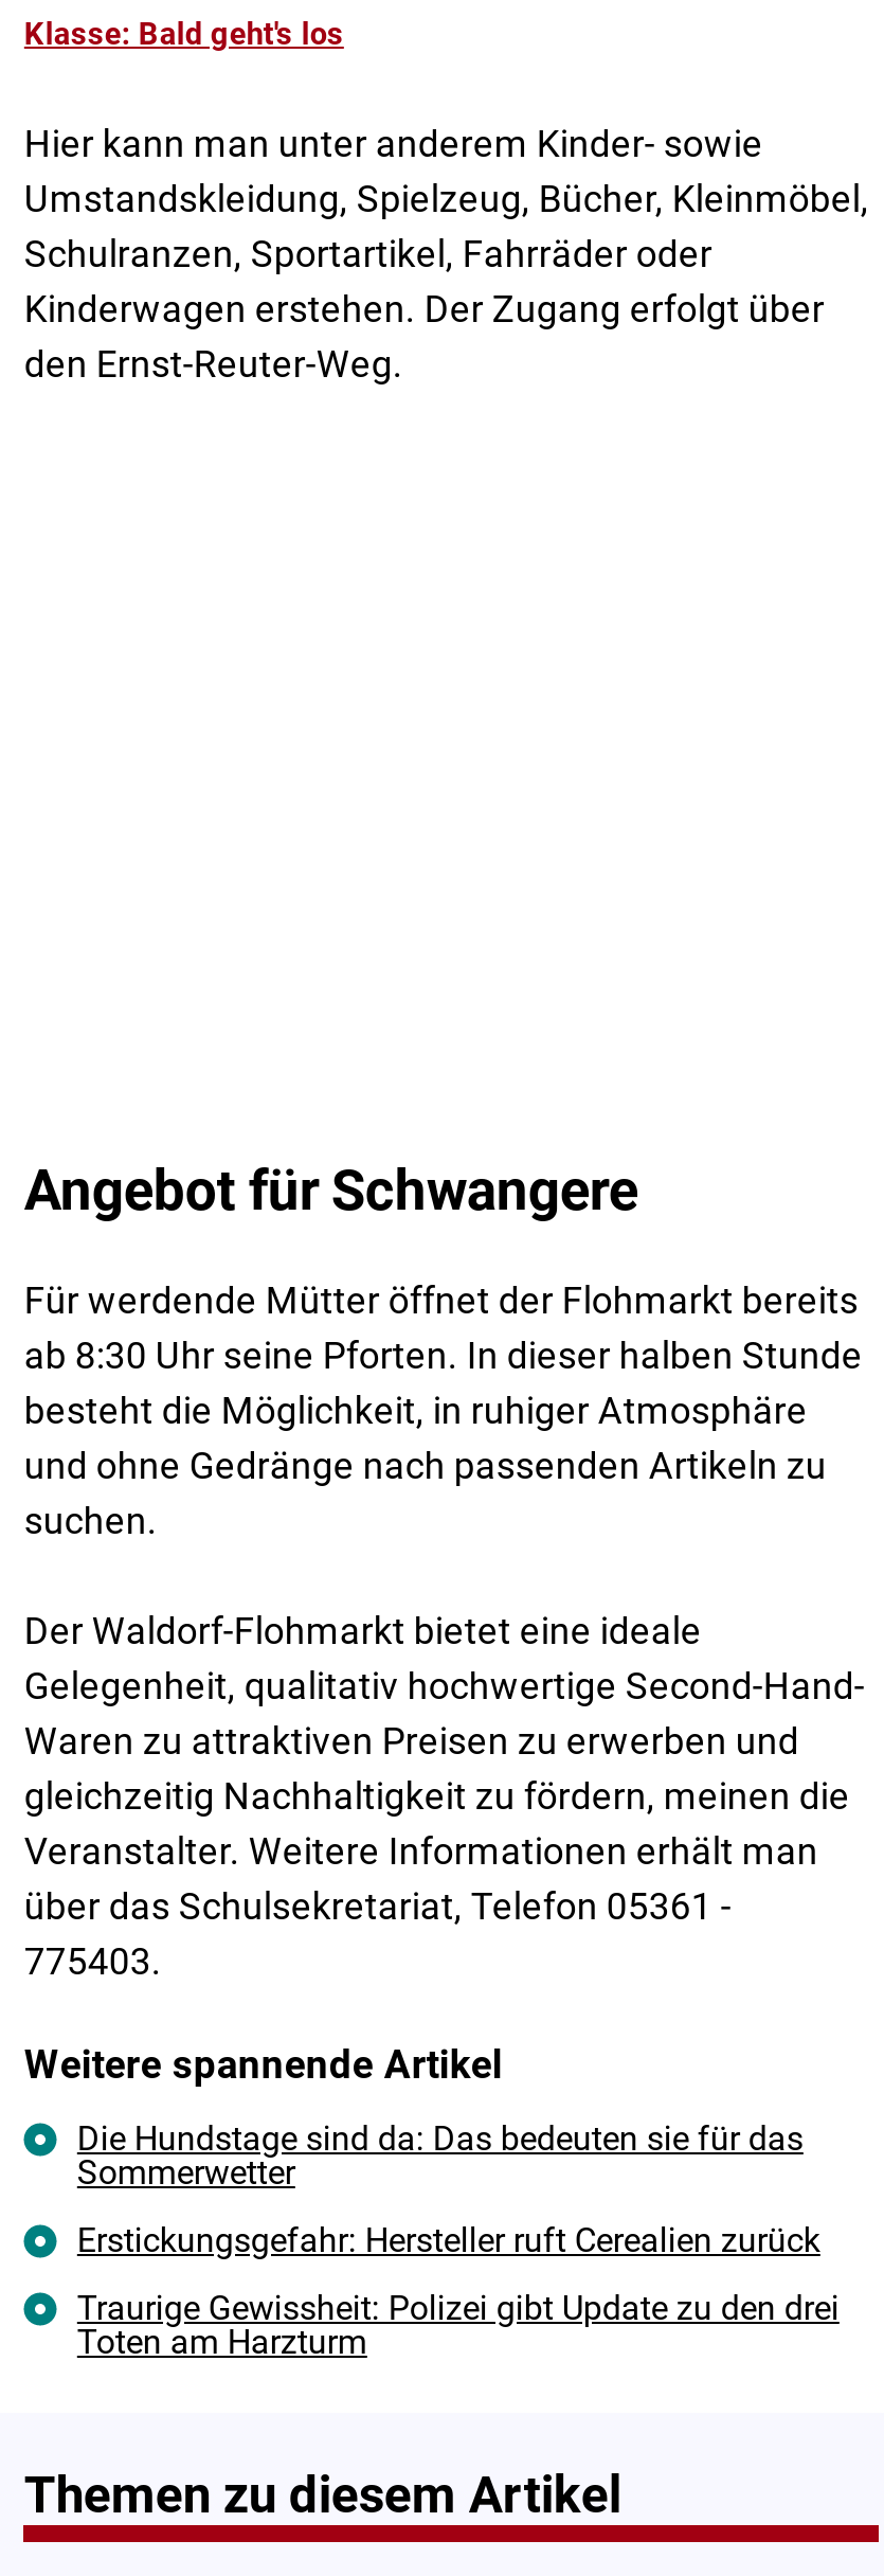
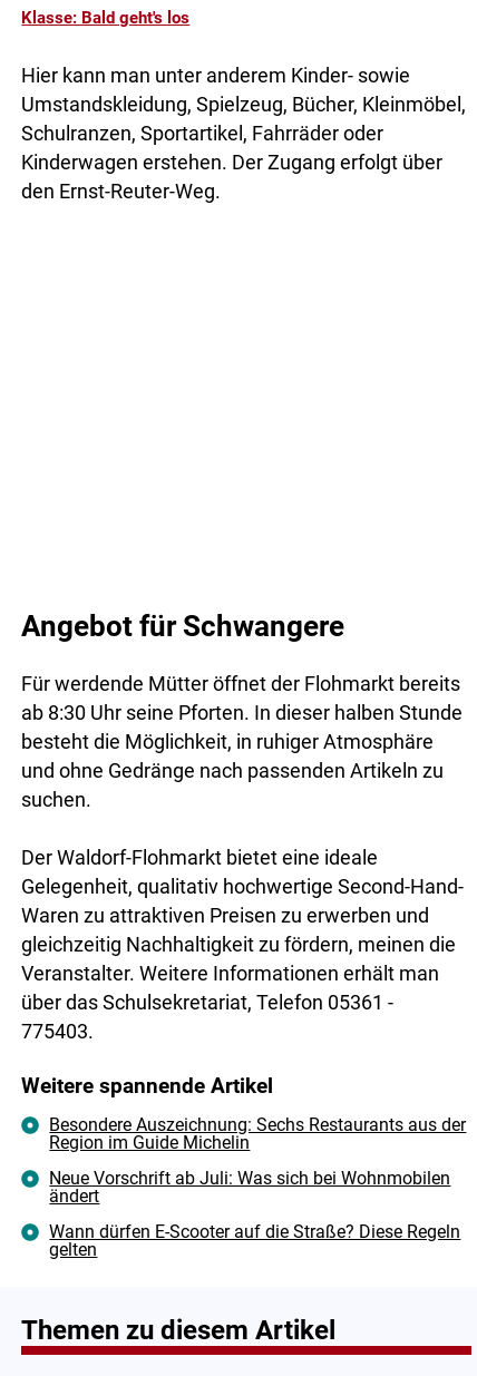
[77,2118,803,2192] Die Hundstage sind da: Das bedeuten sie für das | Sommerwetter -> [49,1114,466,1153] Besondere Auszeichnung: Sechs Restaurants aus der | Region im Guide Michelin
[77,2220,820,2260] Erstickungsgefahr: Hersteller ruft Cerealien zurück -> [49,1167,451,1206] Neue Vorschrift ab Juli: Was sich bei Wohnmobilen | ändert
[77,2287,839,2362] Traurige Gewissheit: Polizei gibt Update zu den drei | Toten am Harzturm -> [49,1221,461,1260] Wann dürfen E-Scooter auf die Straße? Diese Regeln | gelten

